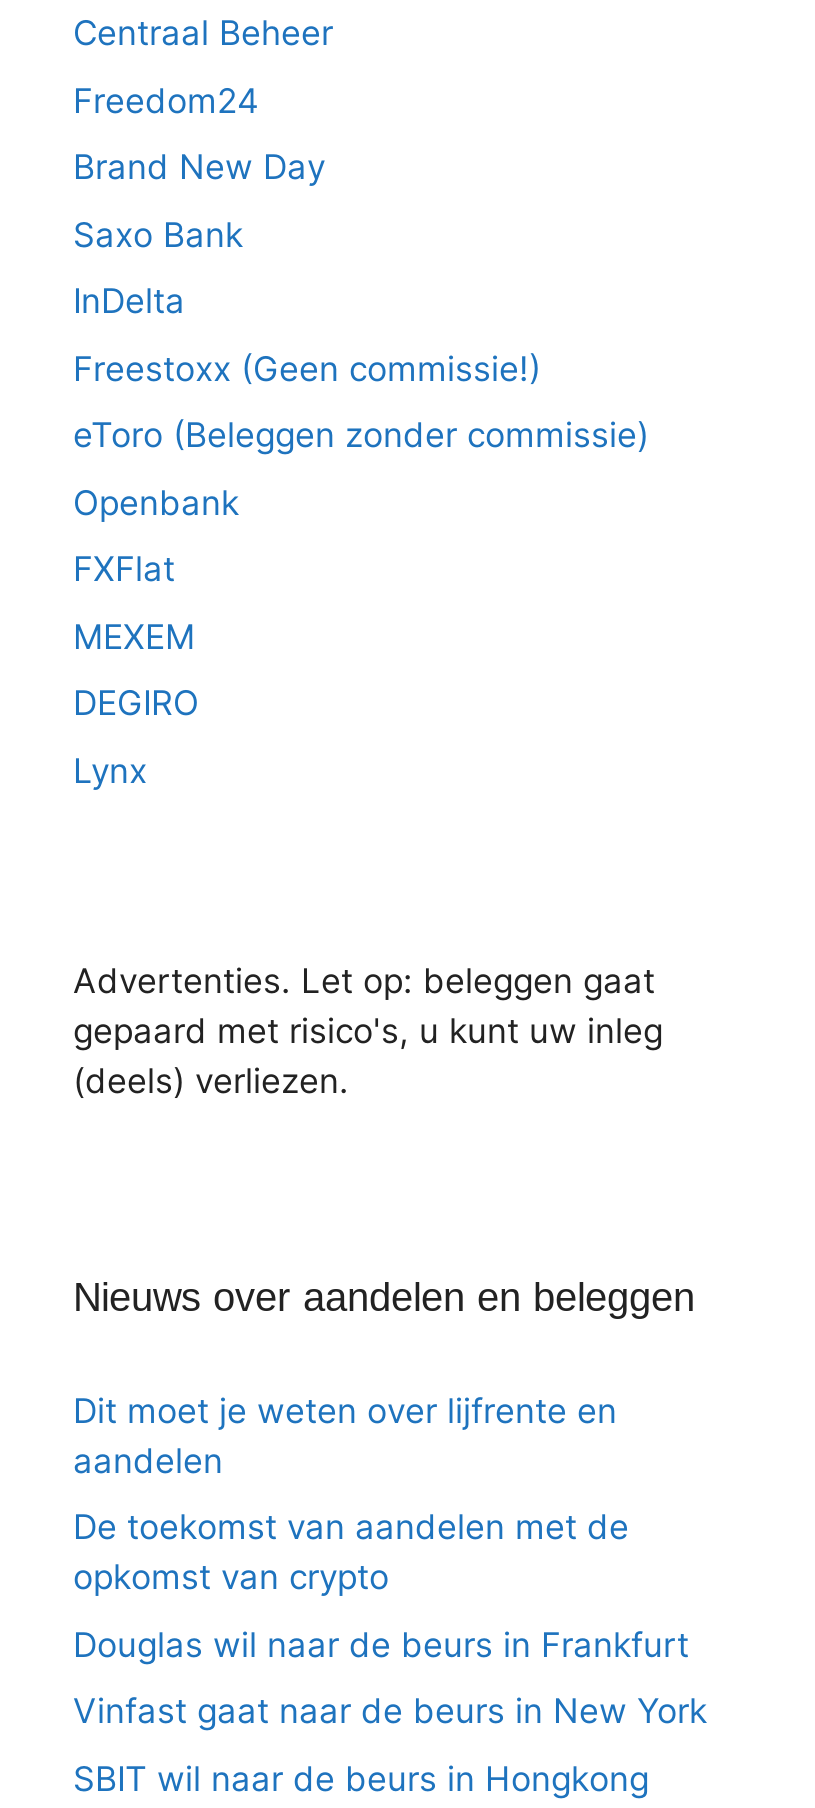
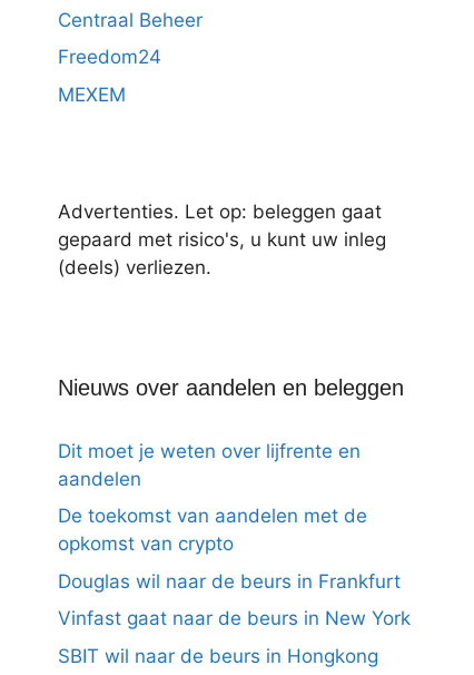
[73,148,649,590] Brand New Day | Saxo Bank | InDelta | Freestoxx (Geen commissie!) | eToro (Beleggen zonder commissie) | Openbank | FXFlat -> none
[73,684,199,791] DEGIRO | Lynx -> none

